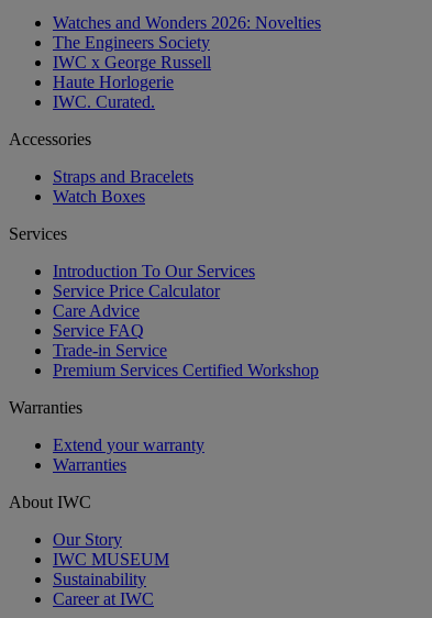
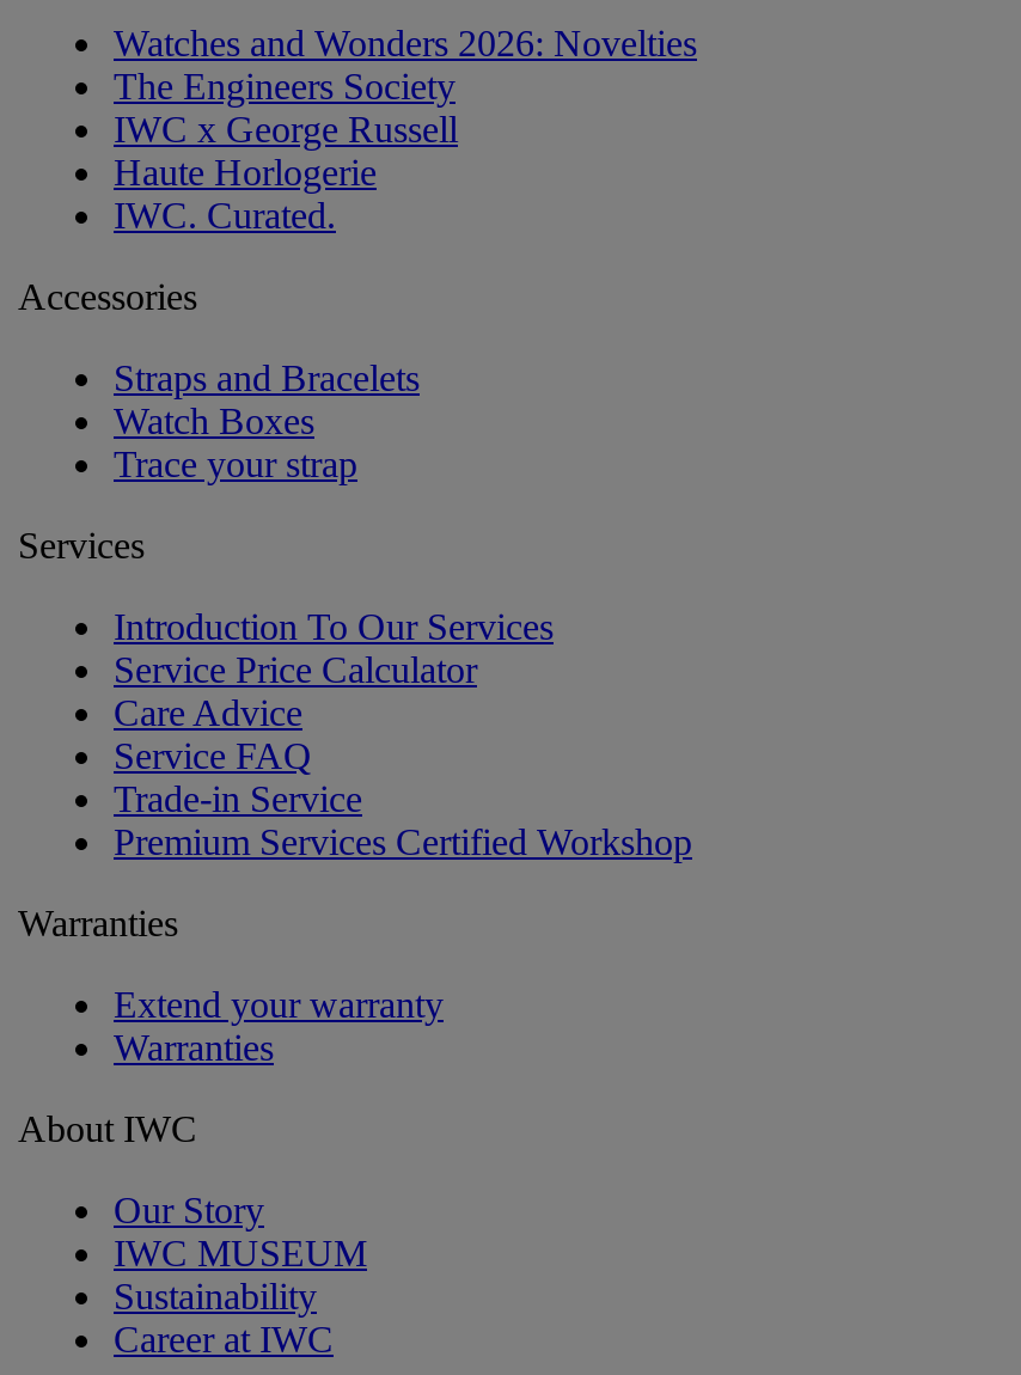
none -> [114,444,357,484] Trace your strap

